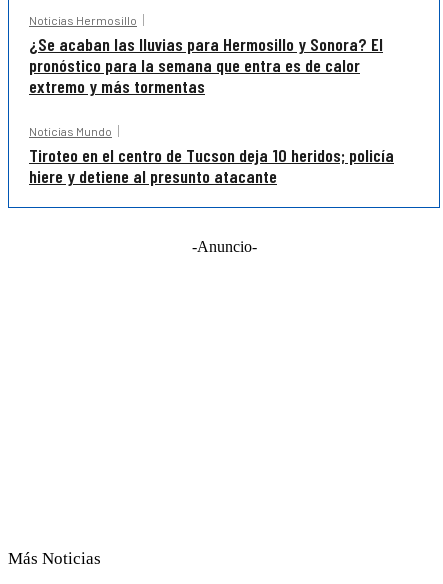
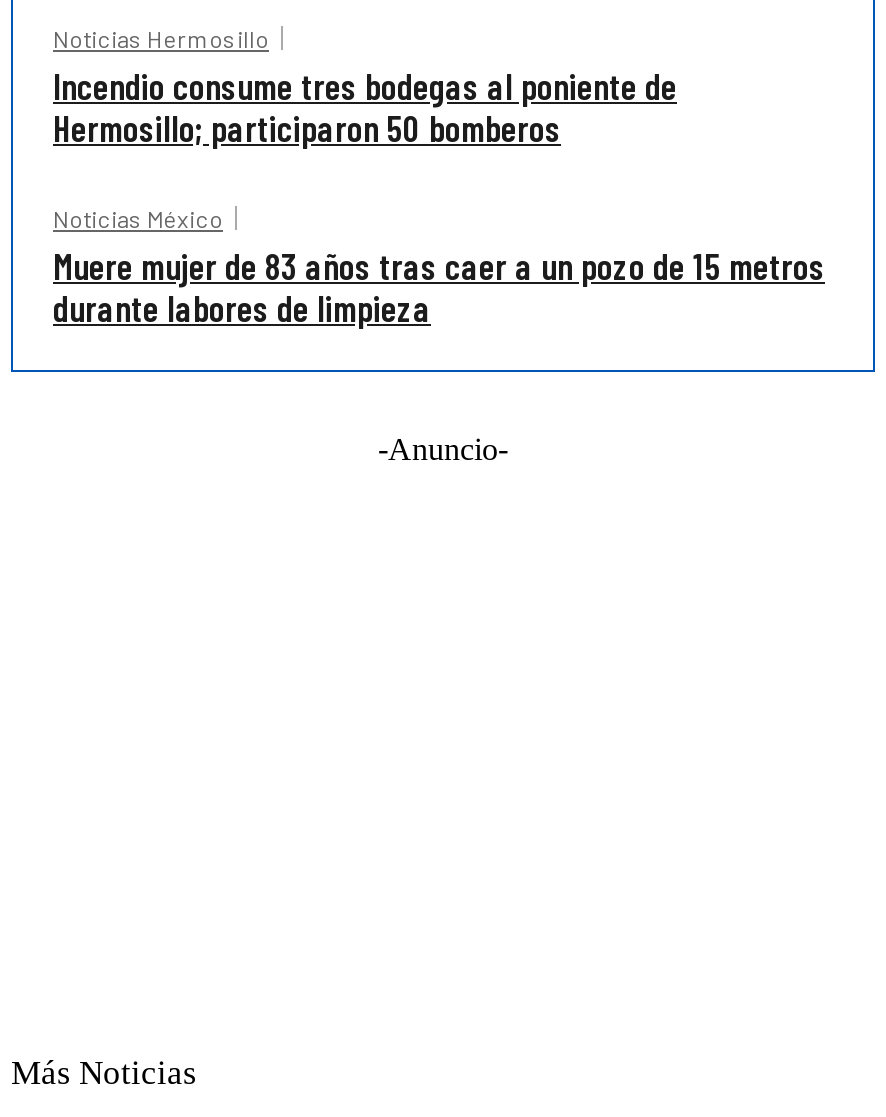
[29,33,383,97] ¿Se acaban las lluvias para Hermosillo y Sonora? El | pronóstico para la semana que entra es de calor | extremo y más tormentas -> [53,64,677,150] Incendio consume tres bodegas al poniente de | Hermosillo; participaron 50 bomberos
[29,124,394,187] Noticias Mundo | Tiroteo en el centro de Tucson deja 10 heridos; policía | hiere y detiene al presunto atacante -> [53,204,825,330] Noticias México | Muere mujer de 83 años tras caer a un pozo de 15 metros | durante labores de limpieza

